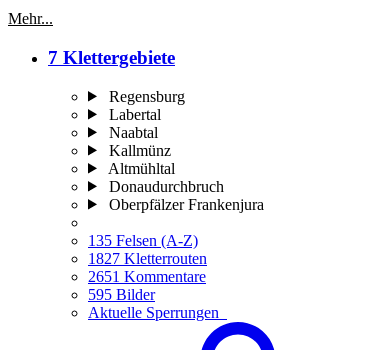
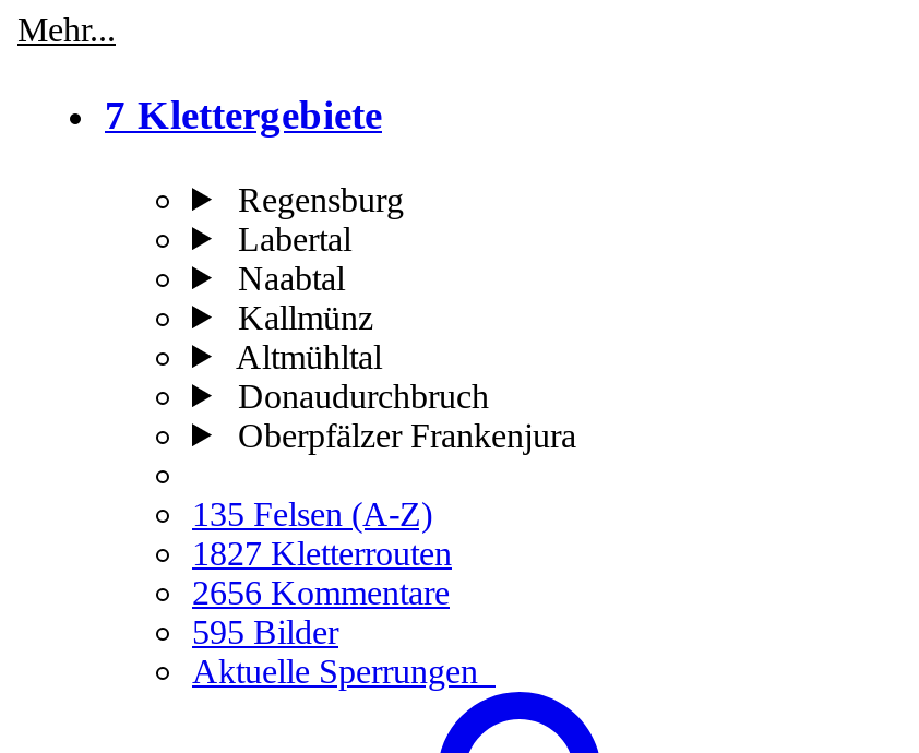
[88,268,206,285] 2651 Kommentare -> [192,573,450,610] 2656 Kommentare

